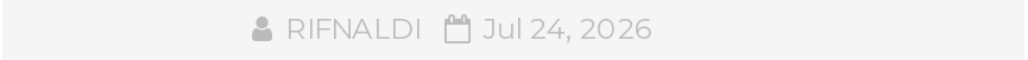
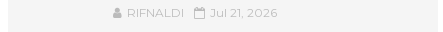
[285,10,651,45] RIFNALDI Jul 24, 2026 -> [127,5,277,20] RIFNALDI Jul 21, 2026

